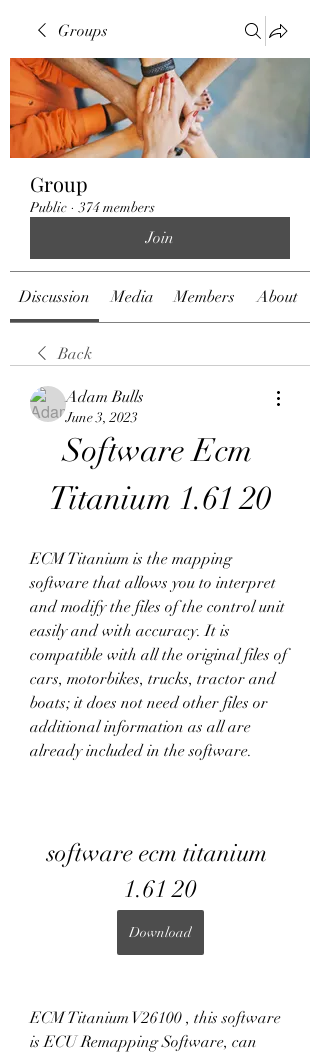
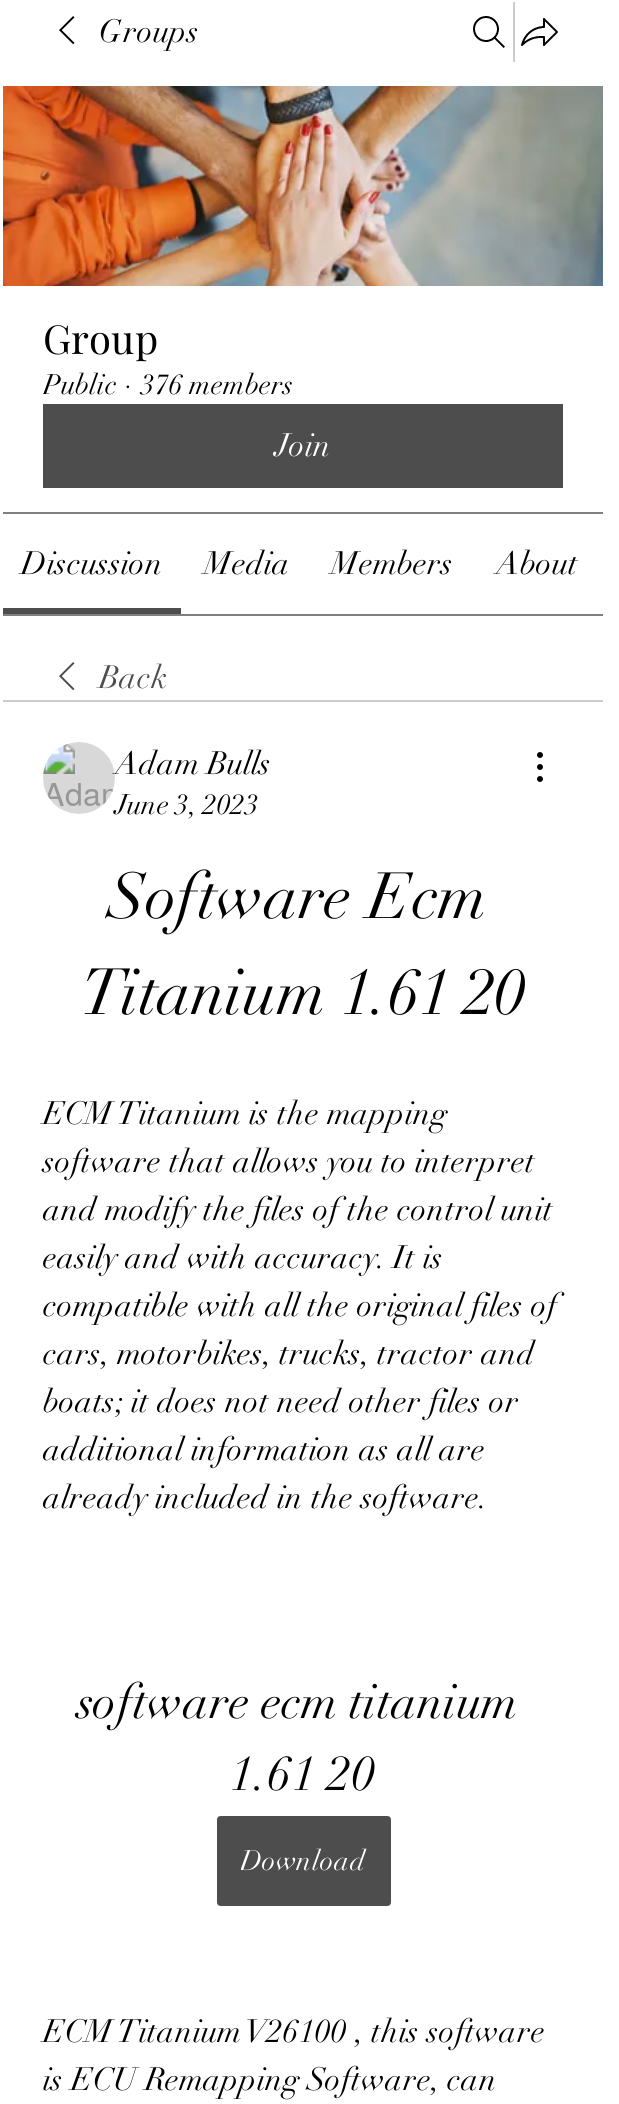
[30,199,155,216] Public · 374 members -> [43,367,293,401] Public · 376 members

